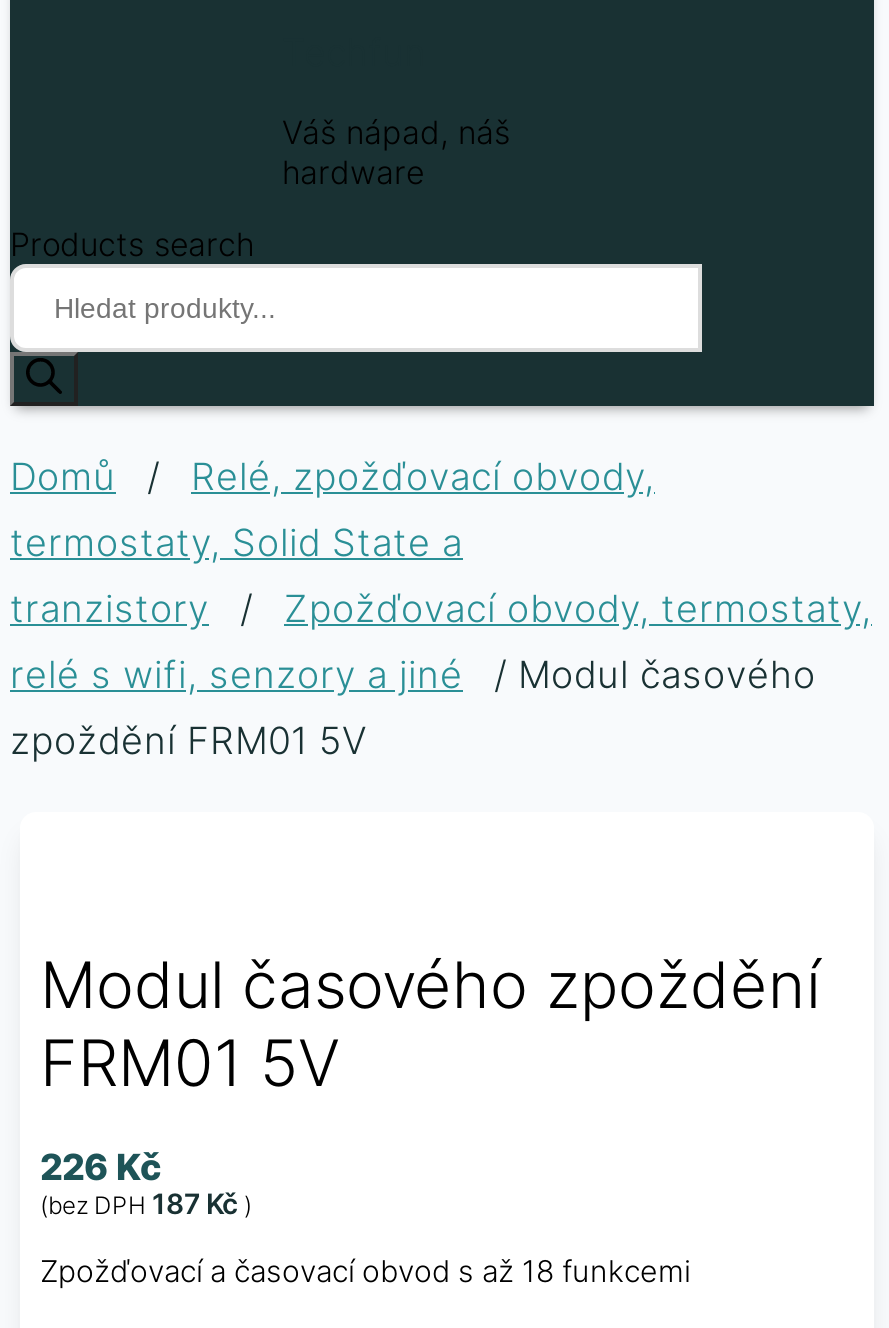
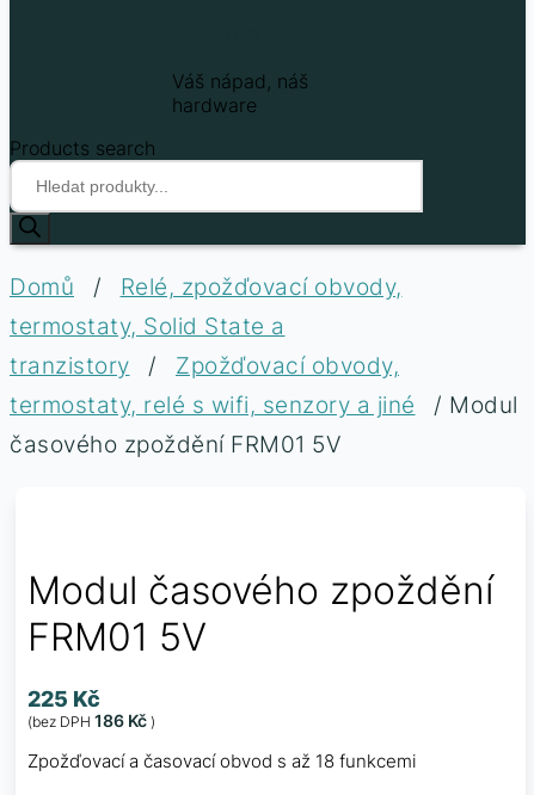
[40,1146,162,1188] 226 Kč -> [27,686,100,711] 225 Kč
[40,1186,252,1220] (bez DPH 187 Kč) -> [27,710,155,730] (bez DPH 186 Kč)

